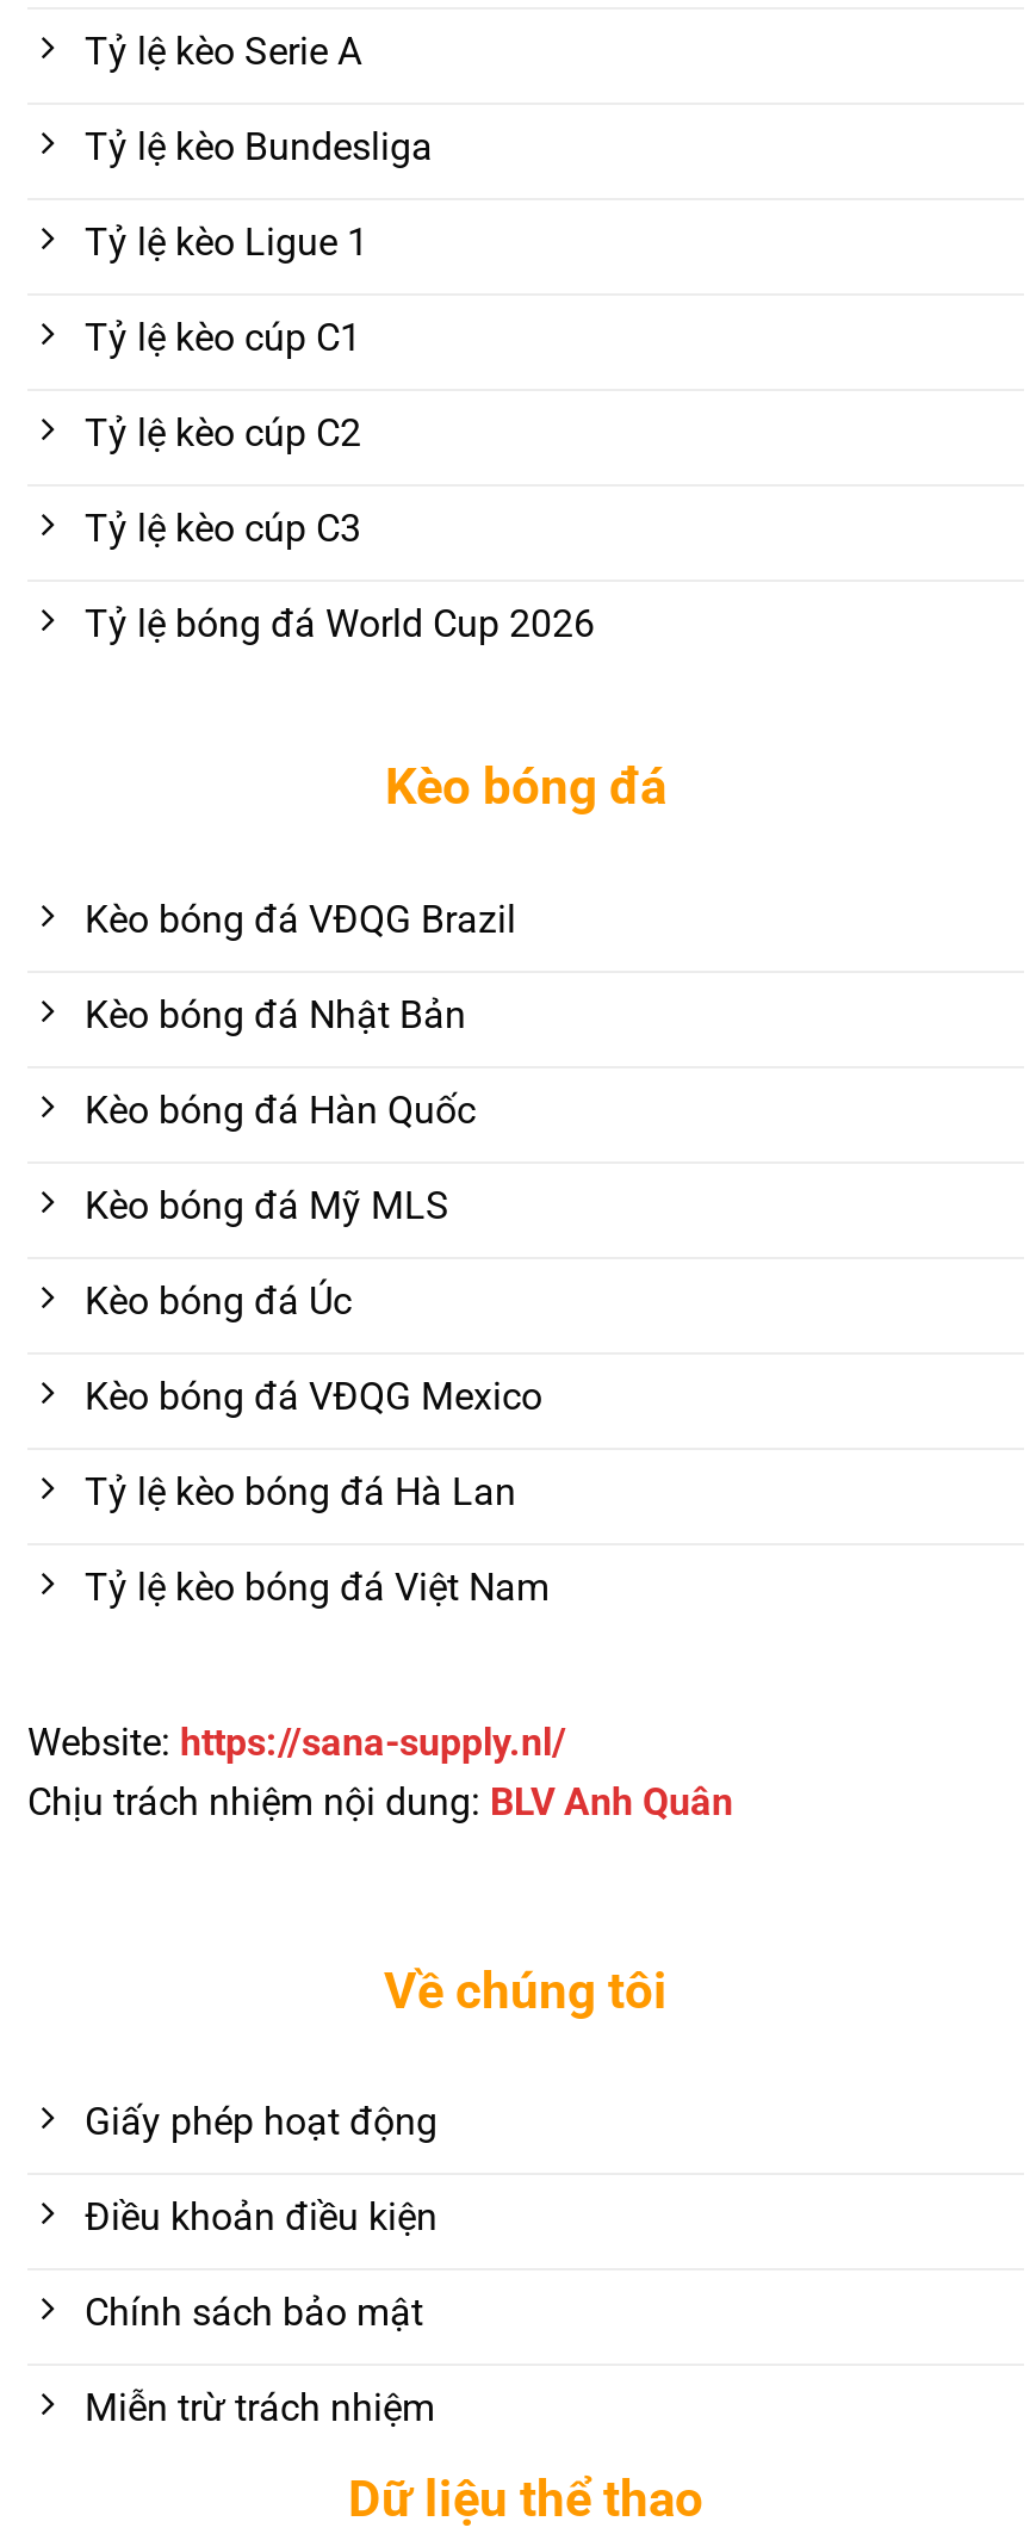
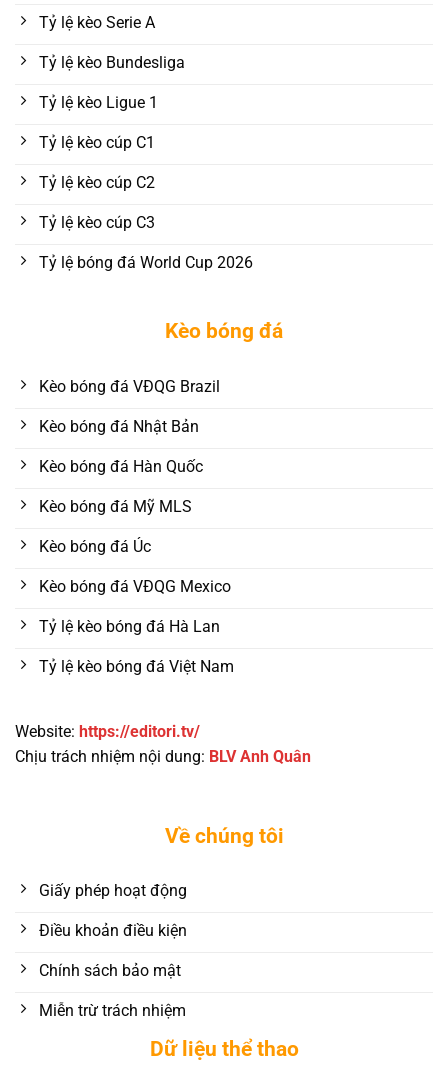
[27,1719,566,1764] Website: https://sana-supply.nl/ -> [15,722,200,741] Website: https://editori.tv/

